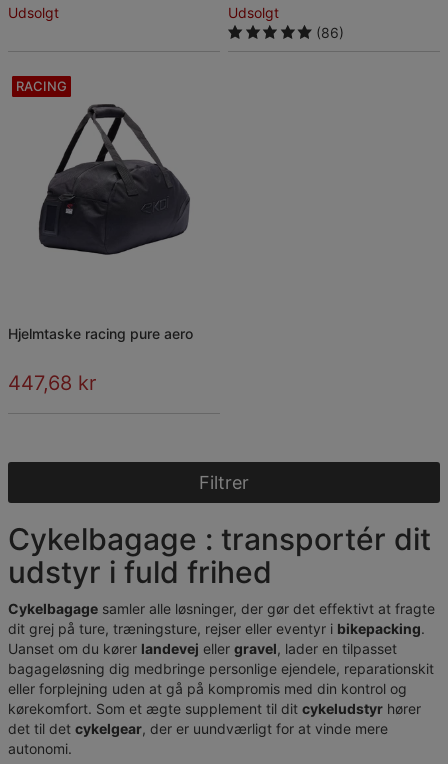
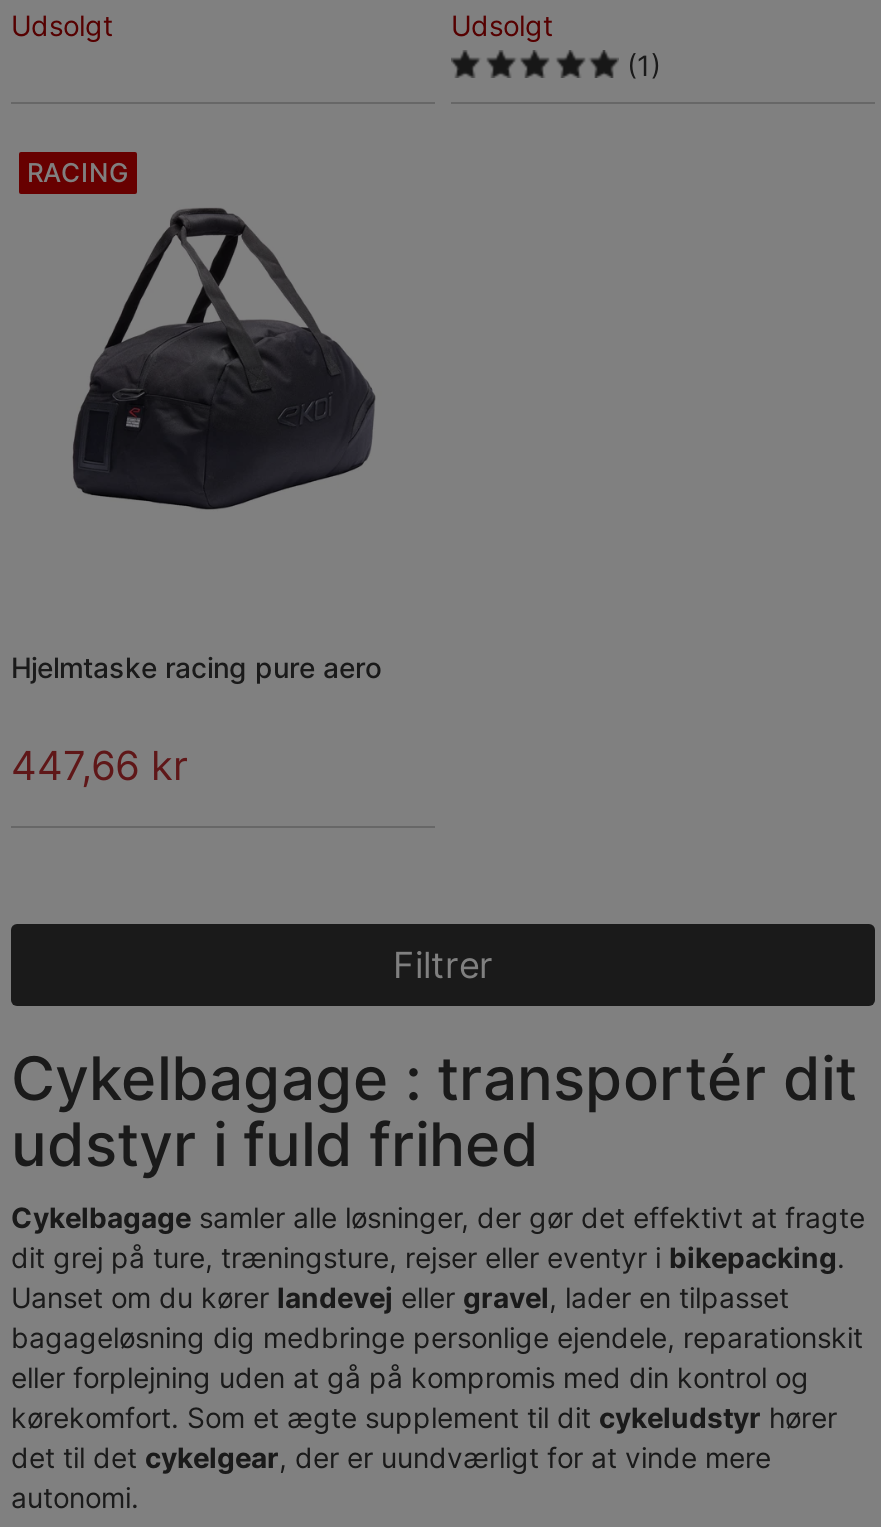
[316,24,344,41] (86) -> [627,48,661,82] (1)
[8,371,96,395] 447,68 kr -> [11,742,187,790] 447,66 kr

